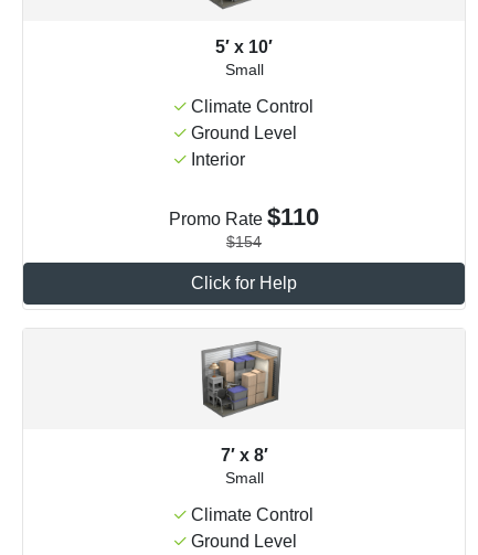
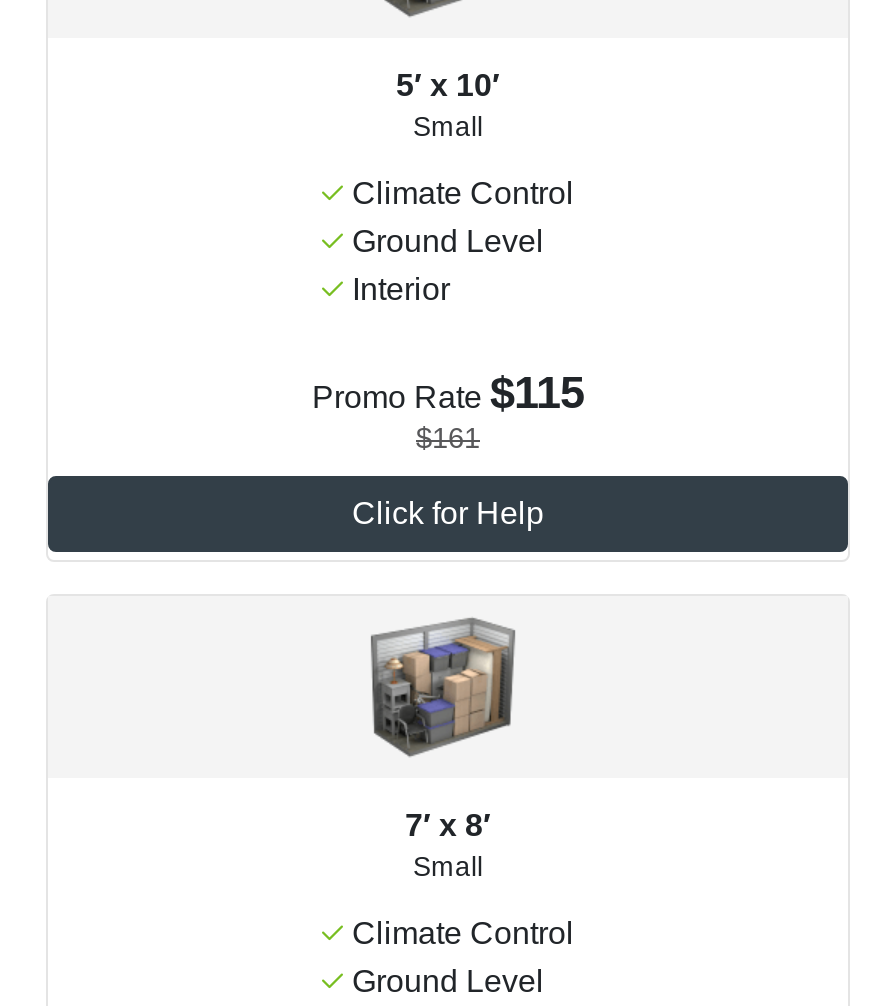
[169,203,319,231] Promo Rate $110 -> [312,368,584,418] Promo Rate $115
[226,233,262,251] $154 -> [416,422,480,454] $161

